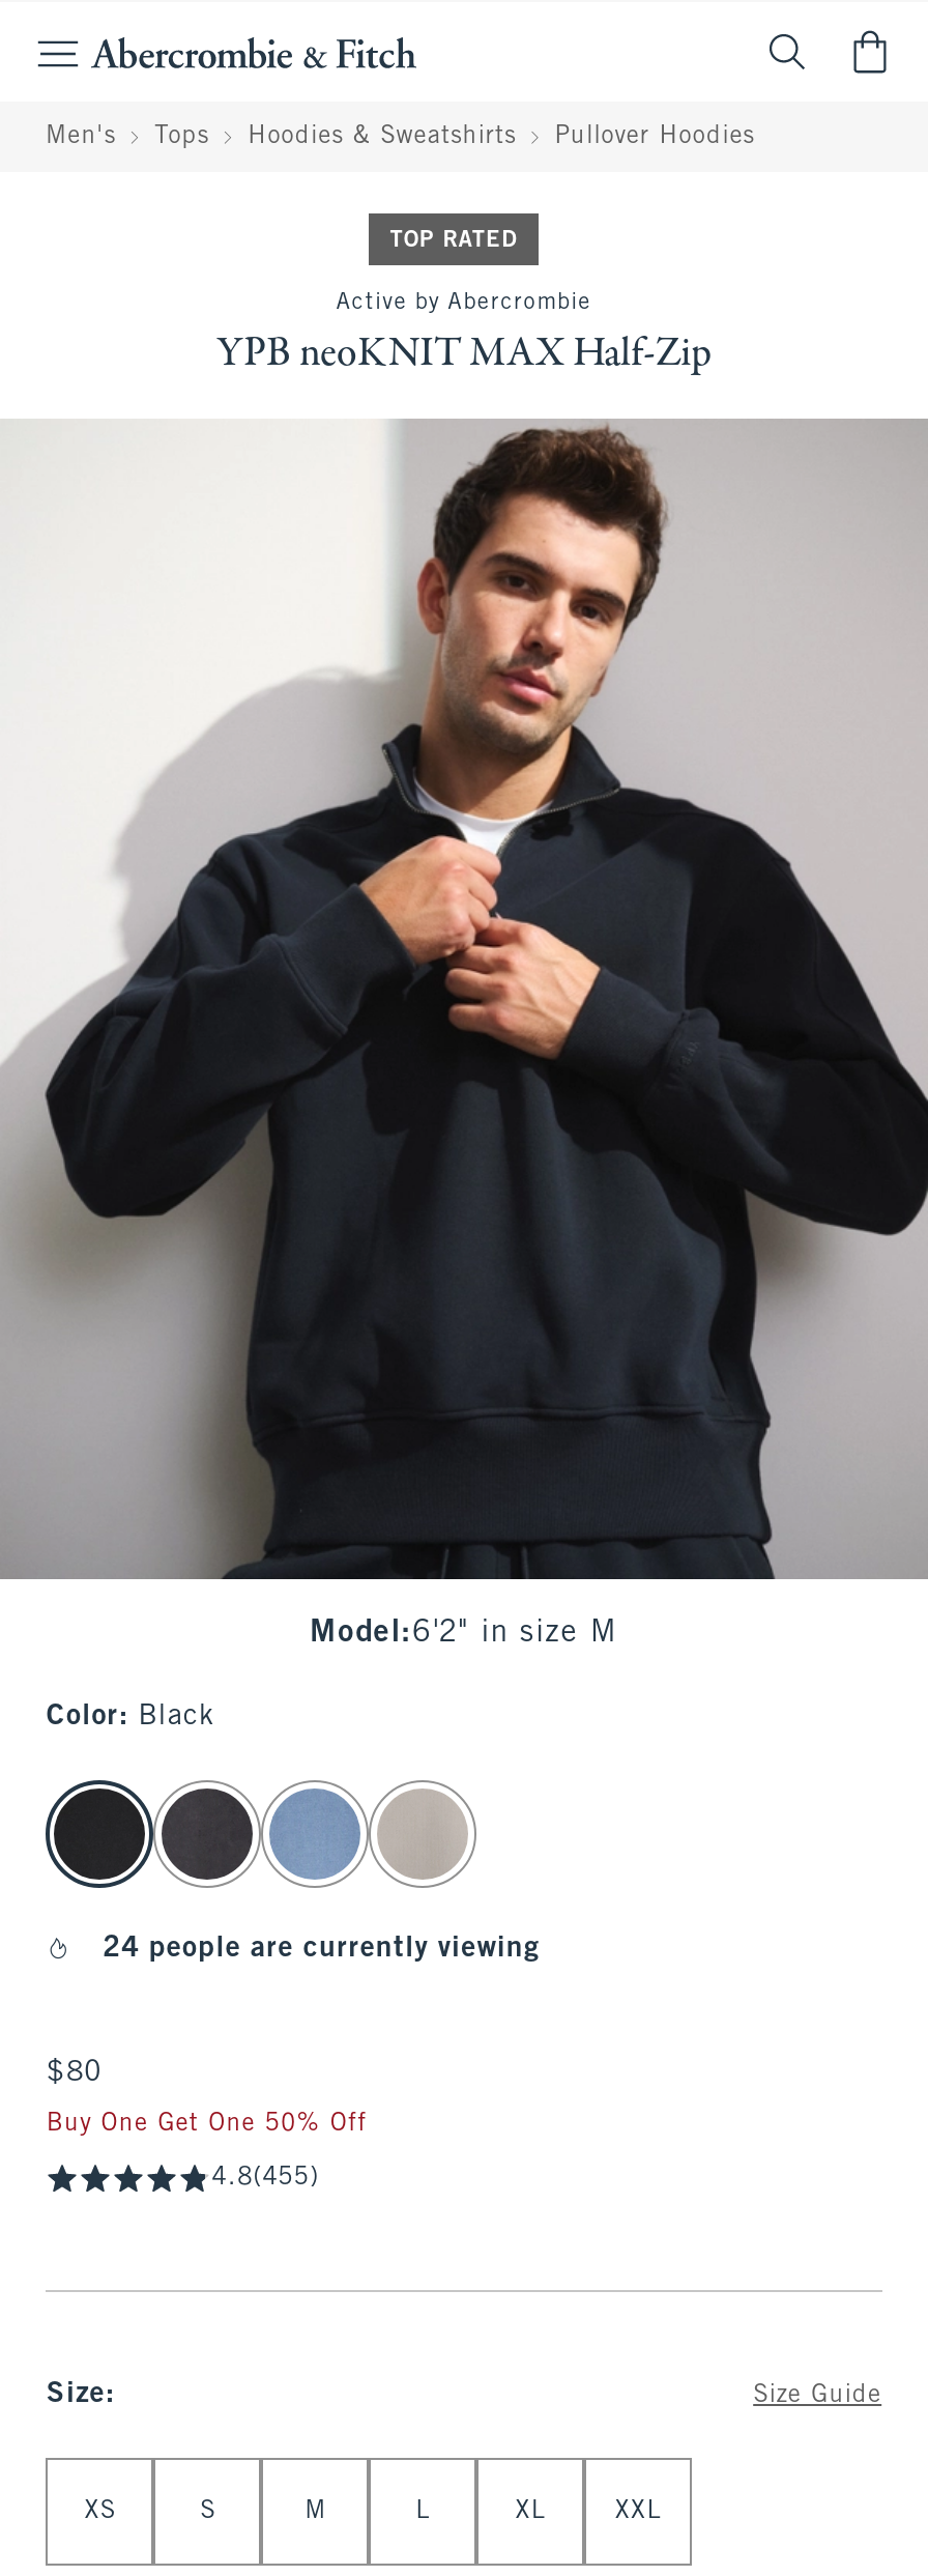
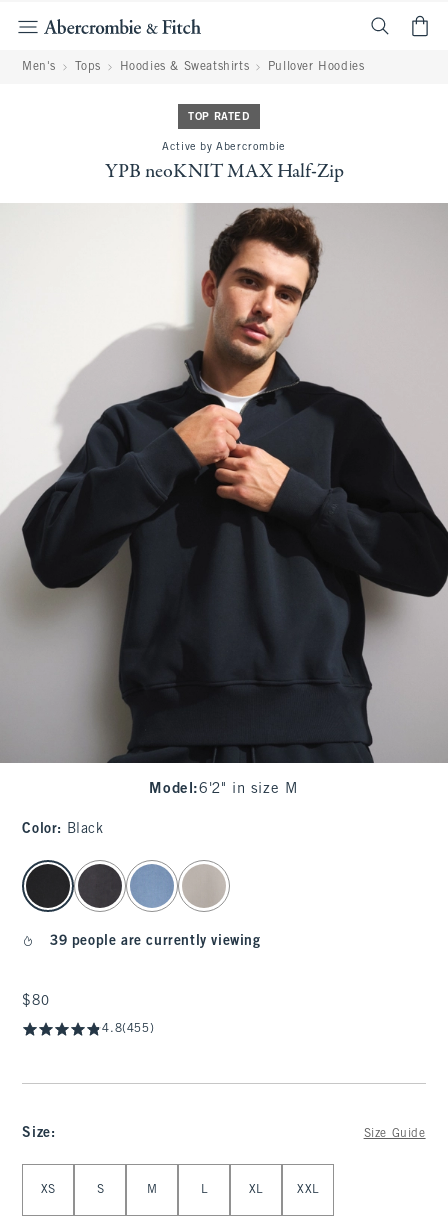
[104,1936,540,1963] 24 people are currently viewing -> [50,935,261,948] 39 people are currently viewing
[46,2112,367,2137] Buy One Get One 50% Off -> none

